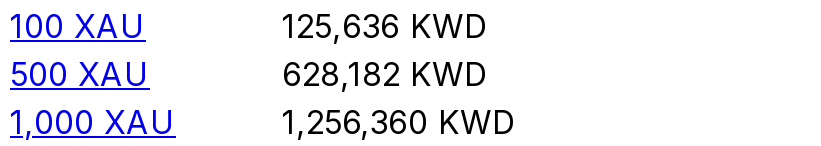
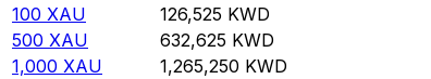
[282,6,488,46] 125,636 KWD -> [160,3,270,25] 126,525 KWD
[282,54,488,94] 628,182 KWD -> [160,29,274,51] 632,625 KWD
[282,102,516,142] 1,256,360 KWD -> [160,55,287,77] 1,265,250 KWD

